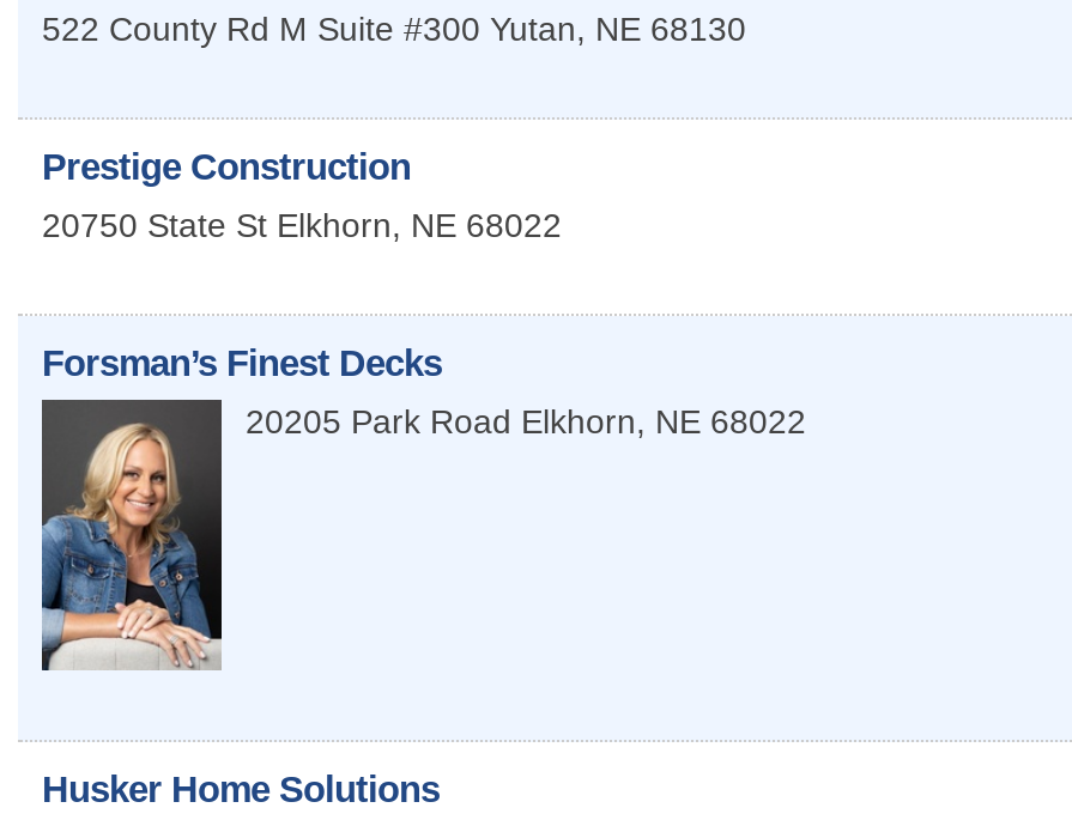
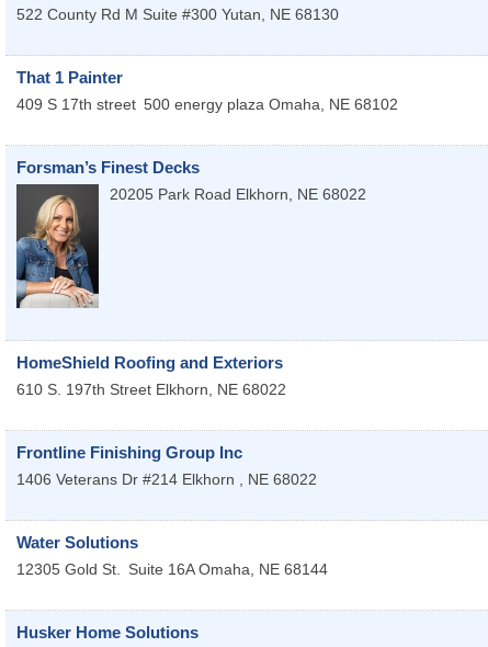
[42,147,411,187] Prestige Construction -> [16,68,123,87] That 1 Painter
[42,207,562,245] 20750 State St Elkhorn, NE 68022 -> [16,96,398,113] 409 S 17th street 500 energy plaza Omaha, NE 68102
none -> [16,353,328,578] HomeShield Roofing and Exteriors | 610 S. 197th Street Elkhorn, NE 68022 | Frontline Finishing Group Inc | 1406 Veterans Dr #214 Elkhorn, NE 68022 | Water Solutions | 12305 Gold St. Suite 16A Omaha, NE 68144

